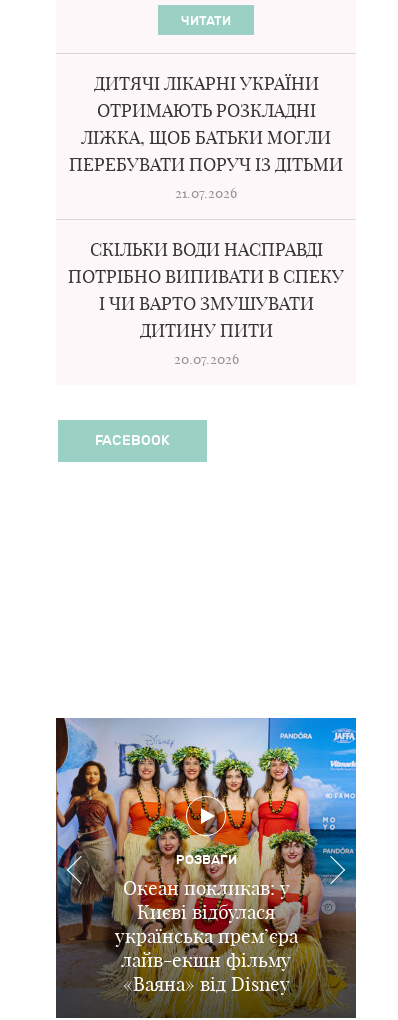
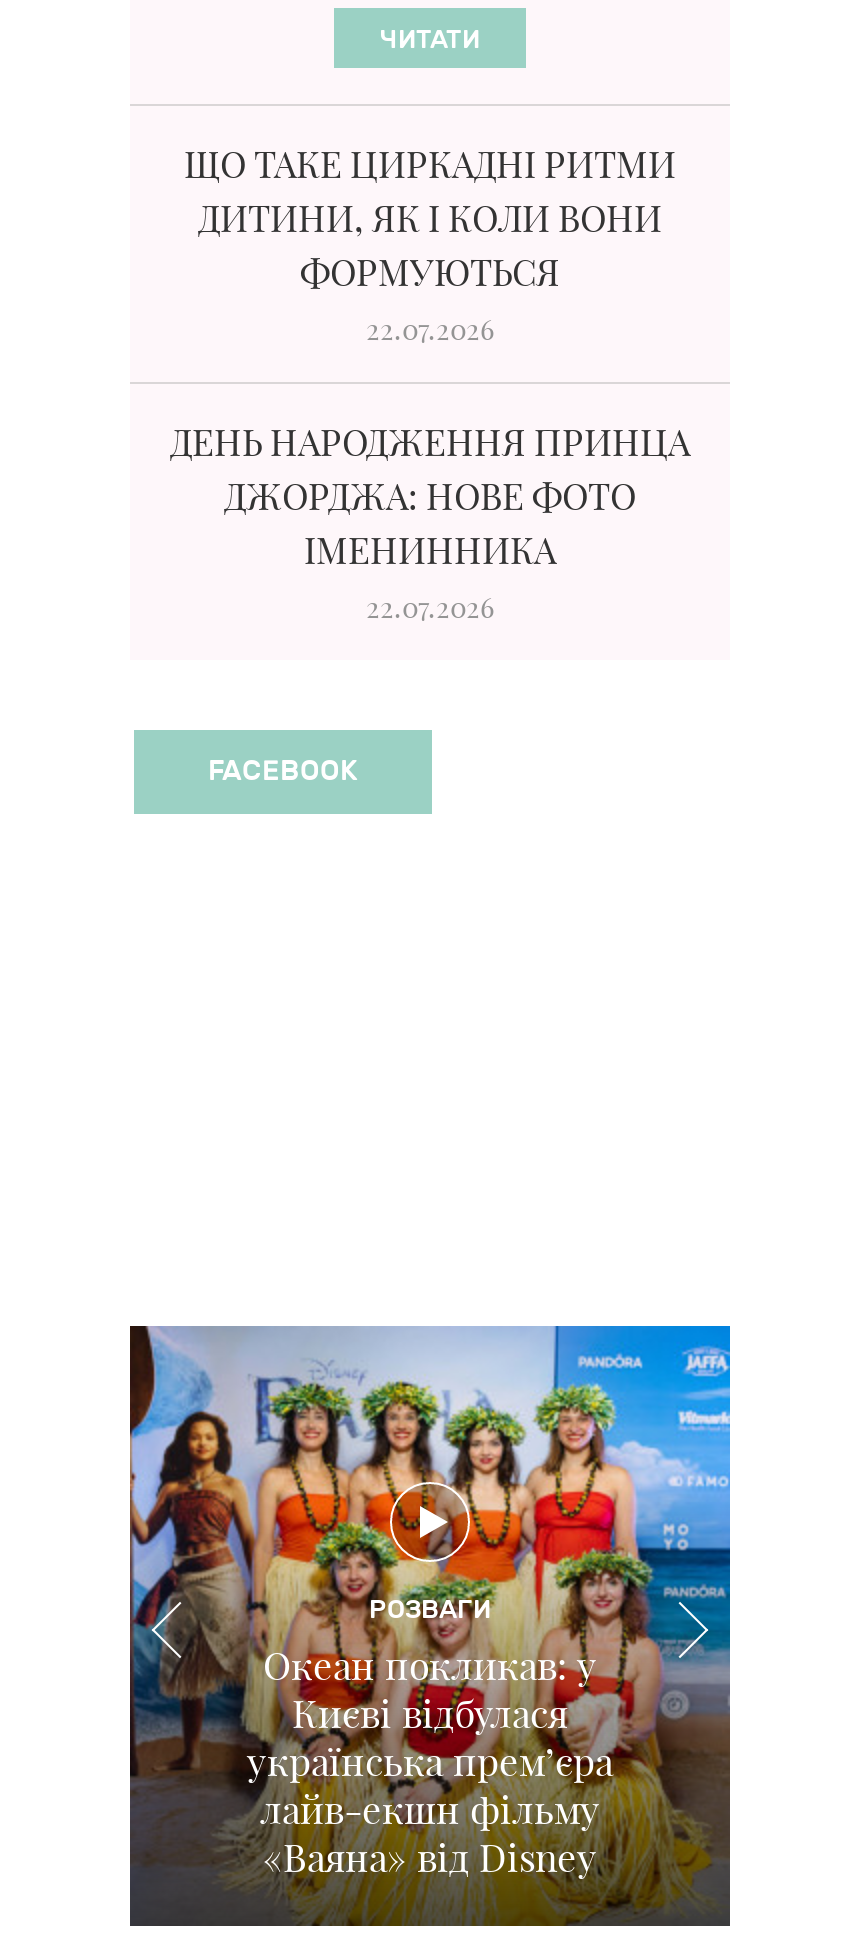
[69,72,343,202] ДИТЯЧІ ЛІКАРНІ УКРАЇНИ | ОТРИМАЮТЬ РОЗКЛАДНІ | ЛІЖКА, ЩОБ БАТЬКИ МОГЛИ | ПЕРЕБУВАТИ ПОРУЧ ІЗ ДІТЬМИ | 21.07.2026 -> [184,142,676,348] ЩО ТАКЕ ЦИРКАДНІ РИТМИ | ДИТИНИ, ЯК І КОЛИ ВОНИ | ФОРМУЮТЬСЯ | 22.07.2026
[68,238,344,368] СКІЛЬКИ ВОДИ НАСПРАВДІ | ПОТРІБНО ВИПИВАТИ В СПЕКУ | І ЧИ ВАРТО ЗМУШУВАТИ | ДИТИНУ ПИТИ | 20.07.2026 -> [170,420,690,626] ДЕНЬ НАРОДЖЕННЯ ПРИНЦА | ДЖОРДЖА: НОВЕ ФОТО | ІМЕНИННИКА | 22.07.2026

